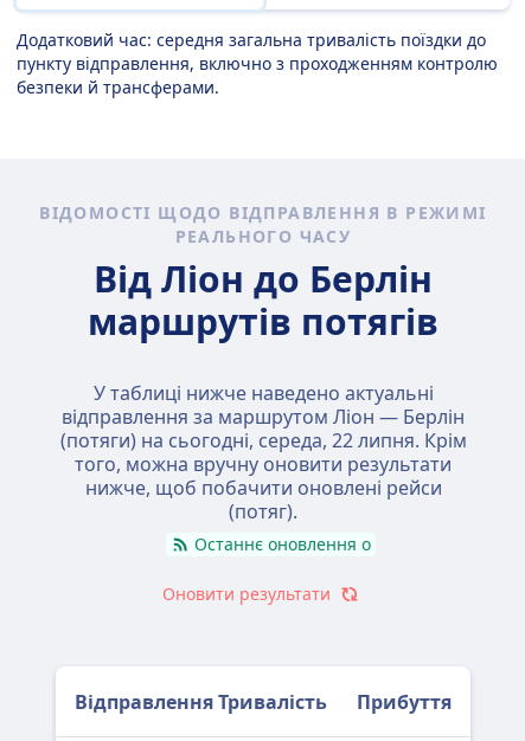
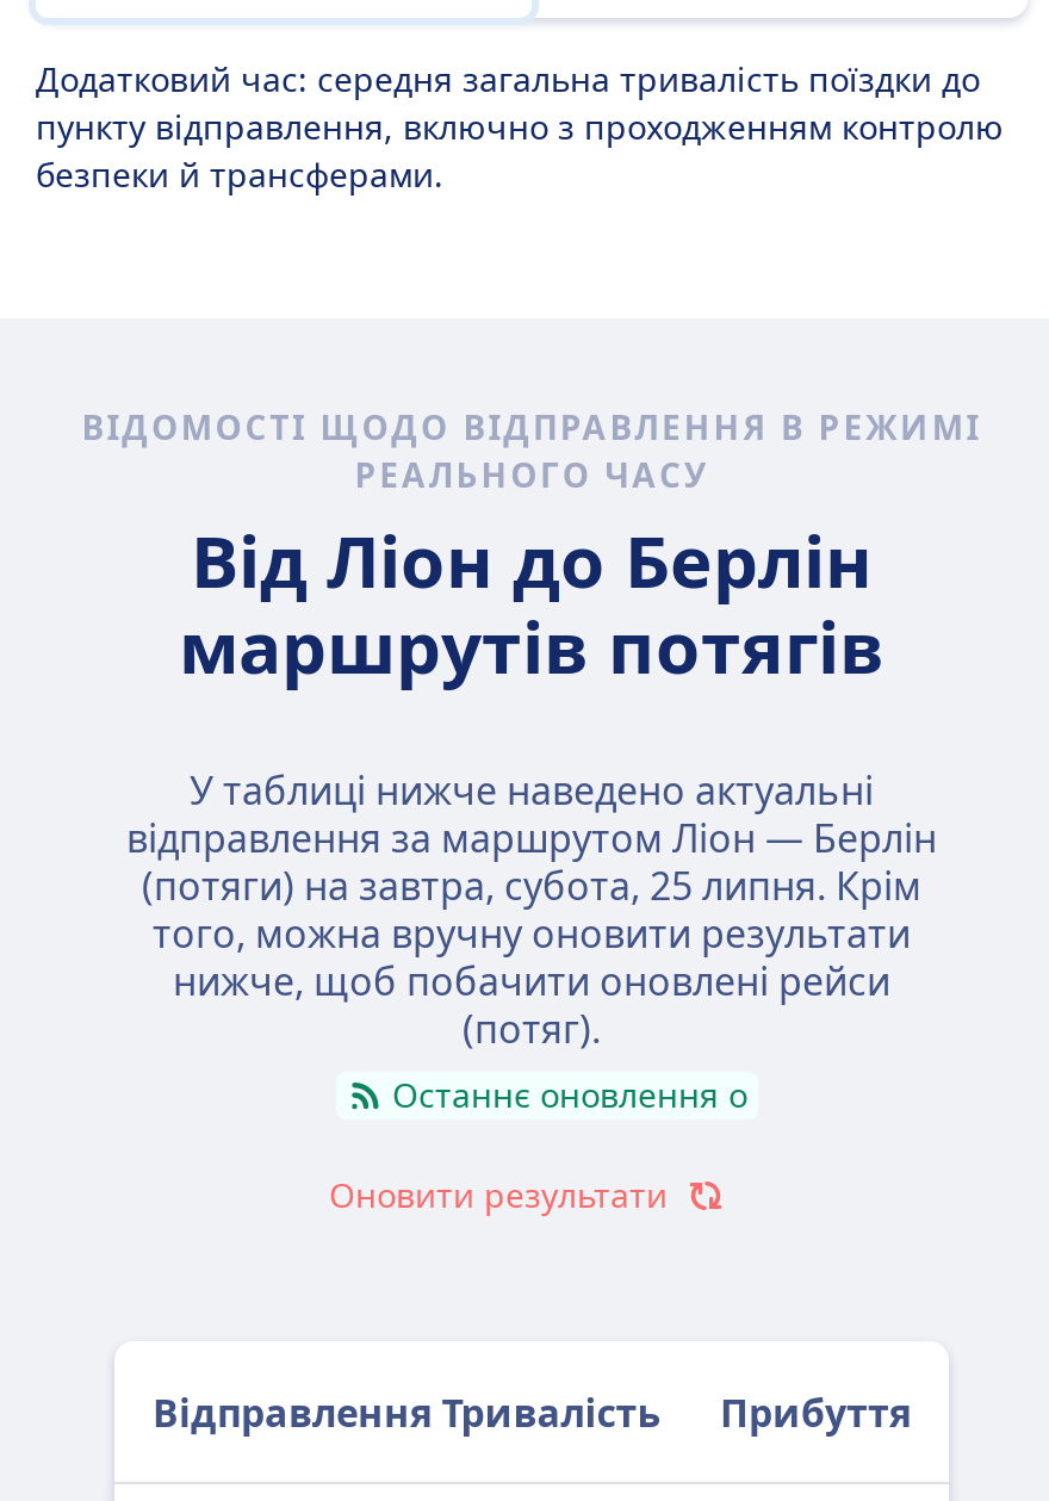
[60,427,466,453] (потяги) на сьогодні,середа, 22 липня. Крім -> [142,860,921,912] (потяги) на завтра,субота, 25 липня. Крім

